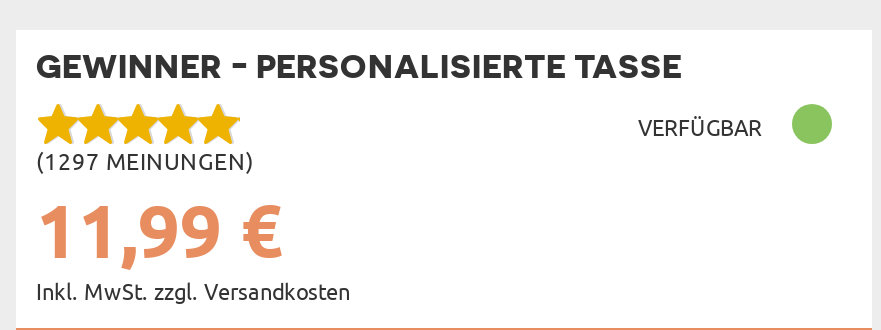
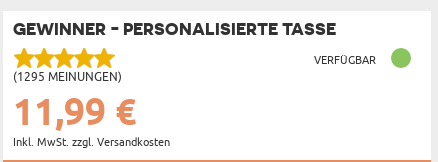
[36,148,254,178] (1297 MEINUNGEN) -> [13,70,122,85] (1295 MEINUNGEN)

